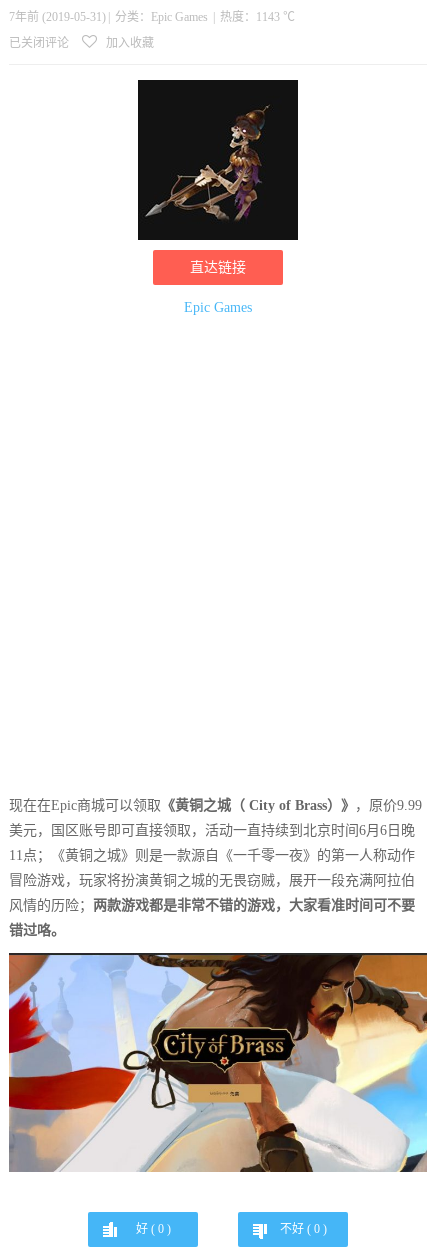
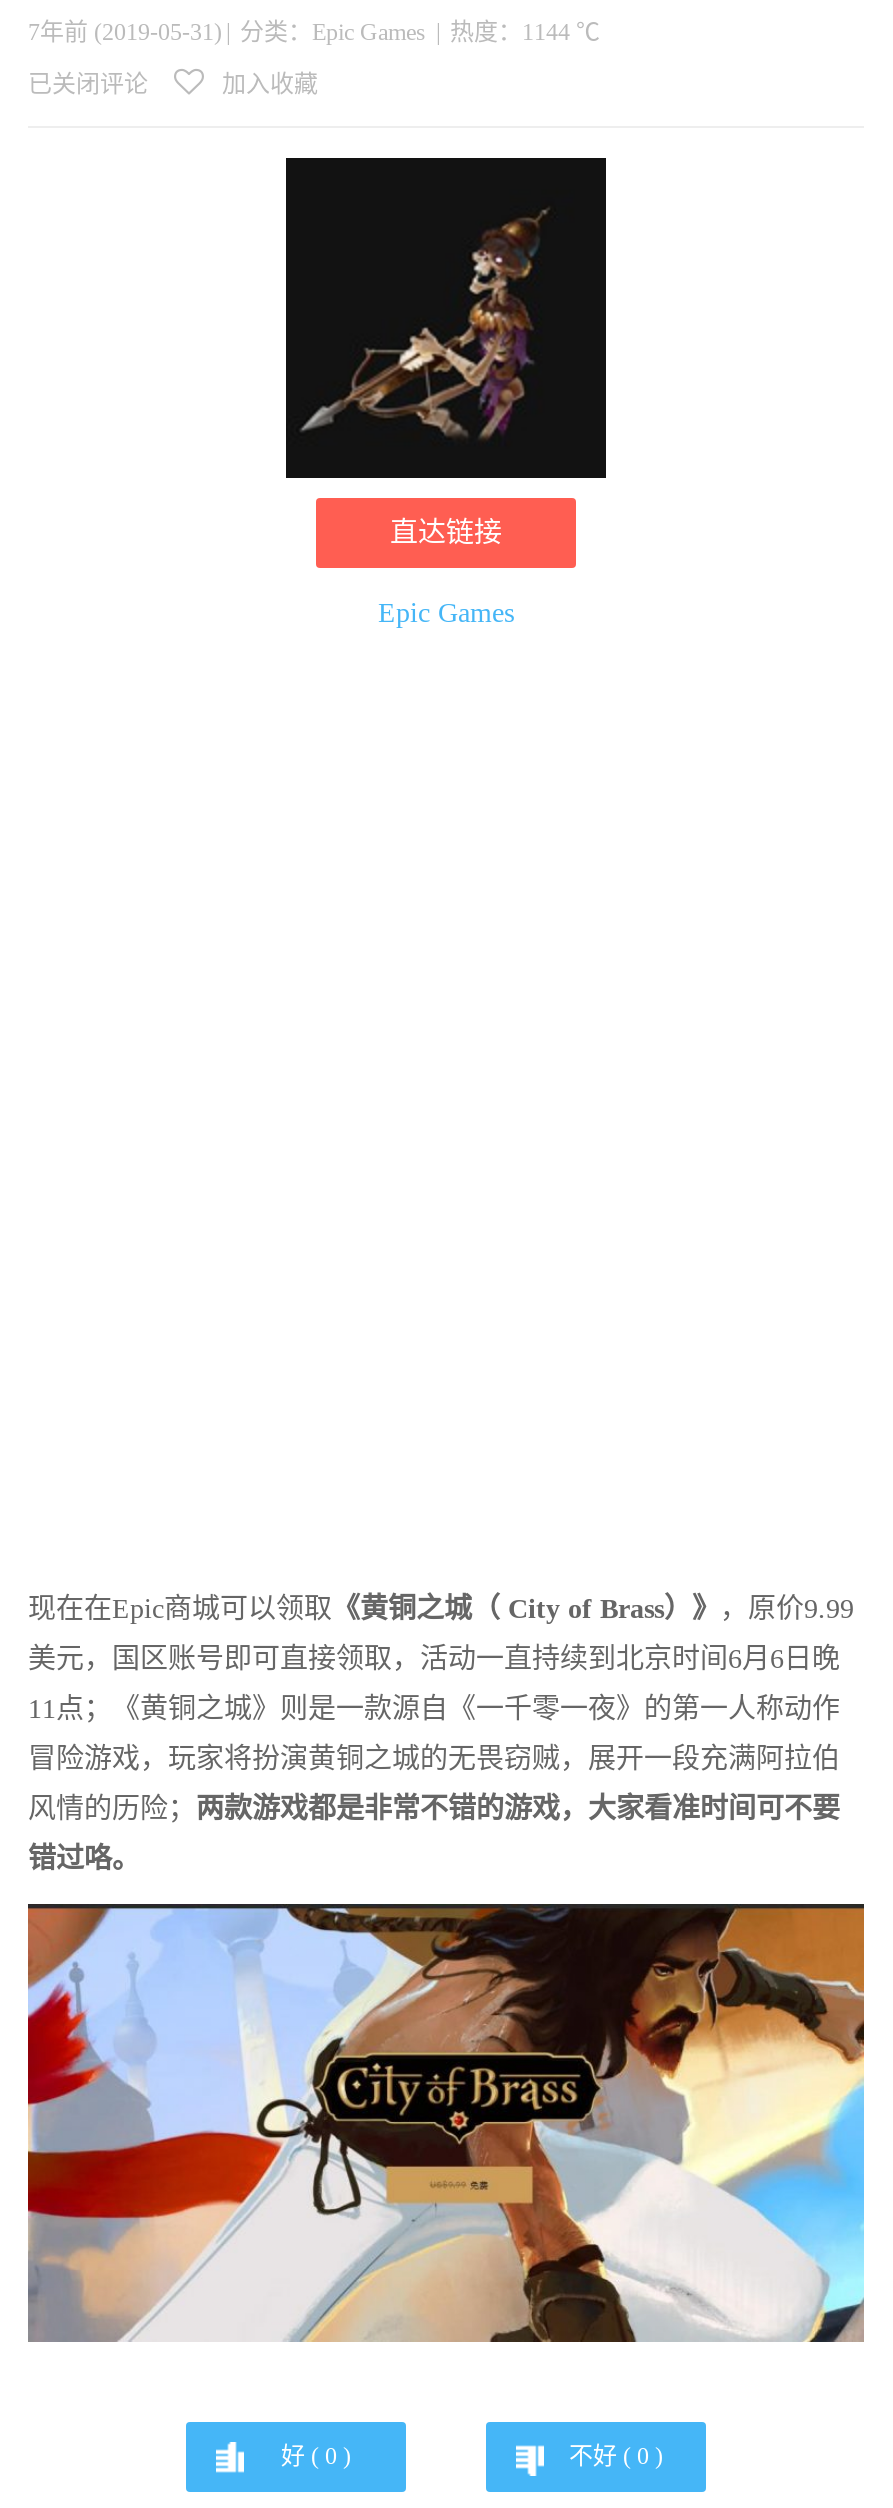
[9,10,295,24] 7年前 (2019-05-31) 分类：Epic Games 热度：1143 ℃ -> [28,18,600,46] 7年前 (2019-05-31) 分类：Epic Games 热度：1144 ℃

